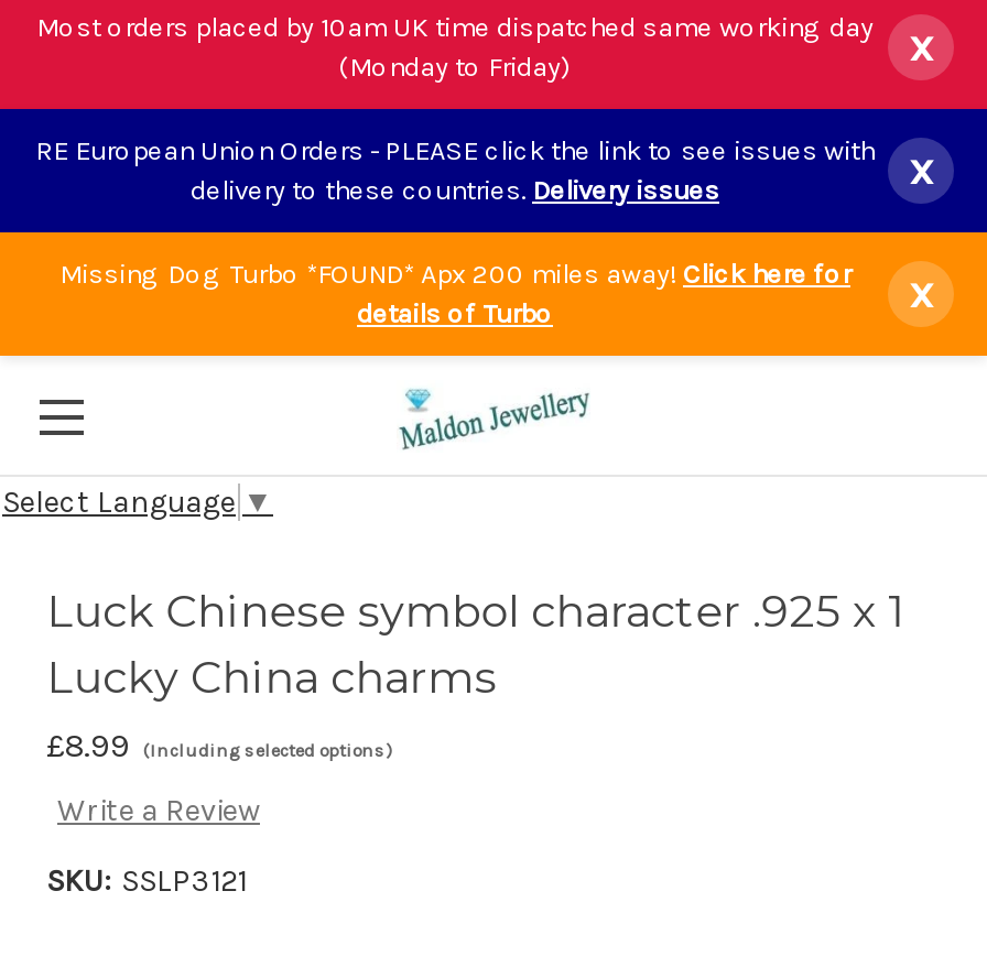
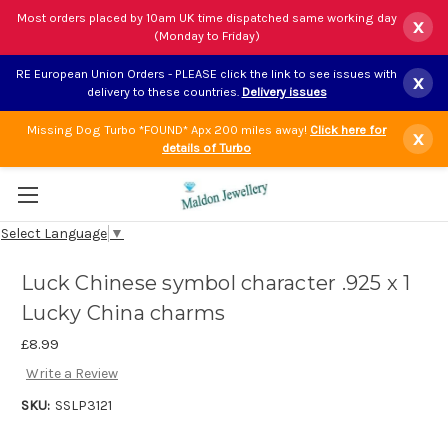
[46,726,392,766] £8.99 (Including selected options) -> [21,335,59,353] £8.99

